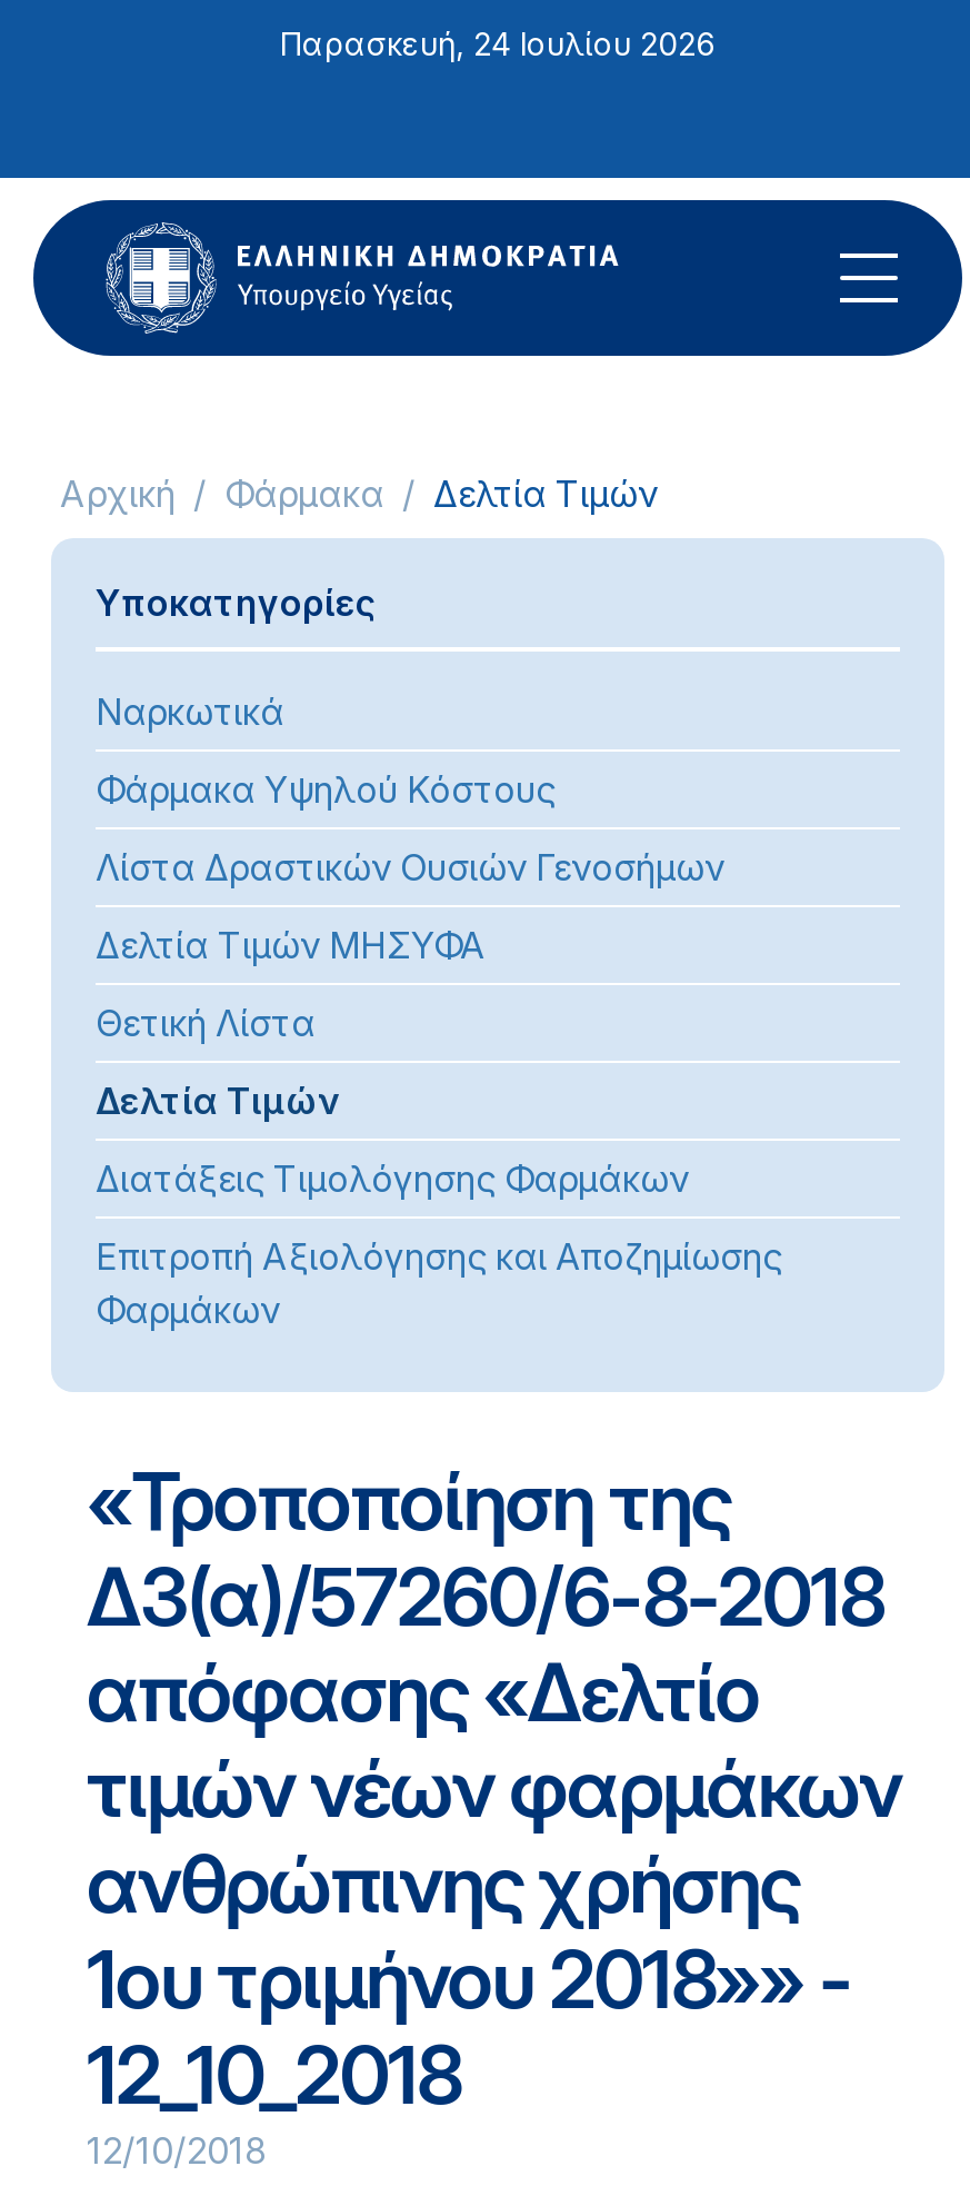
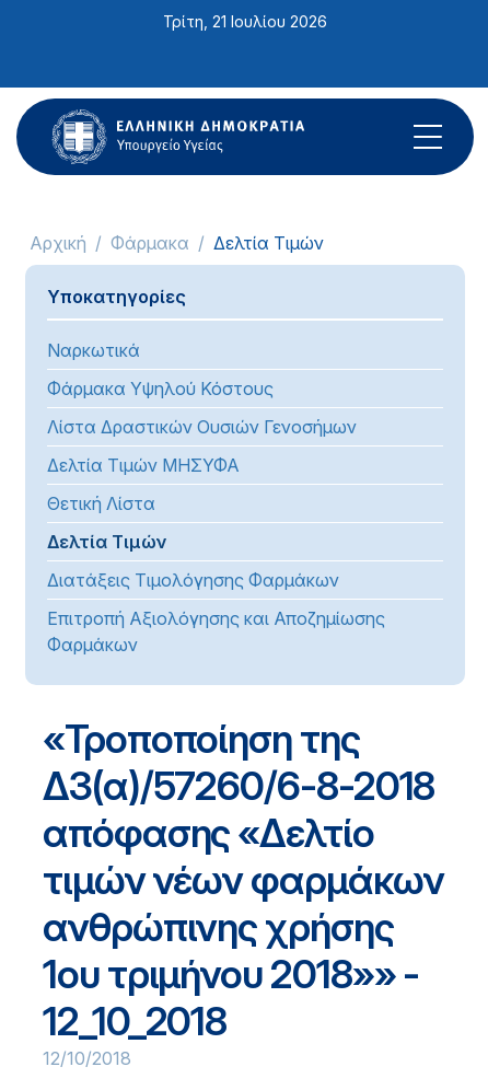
[280,24,716,62] Παρασκευή, 24 Ιουλίου 2026 -> [163,12,327,31] Τρίτη, 21 Ιουλίου 2026

